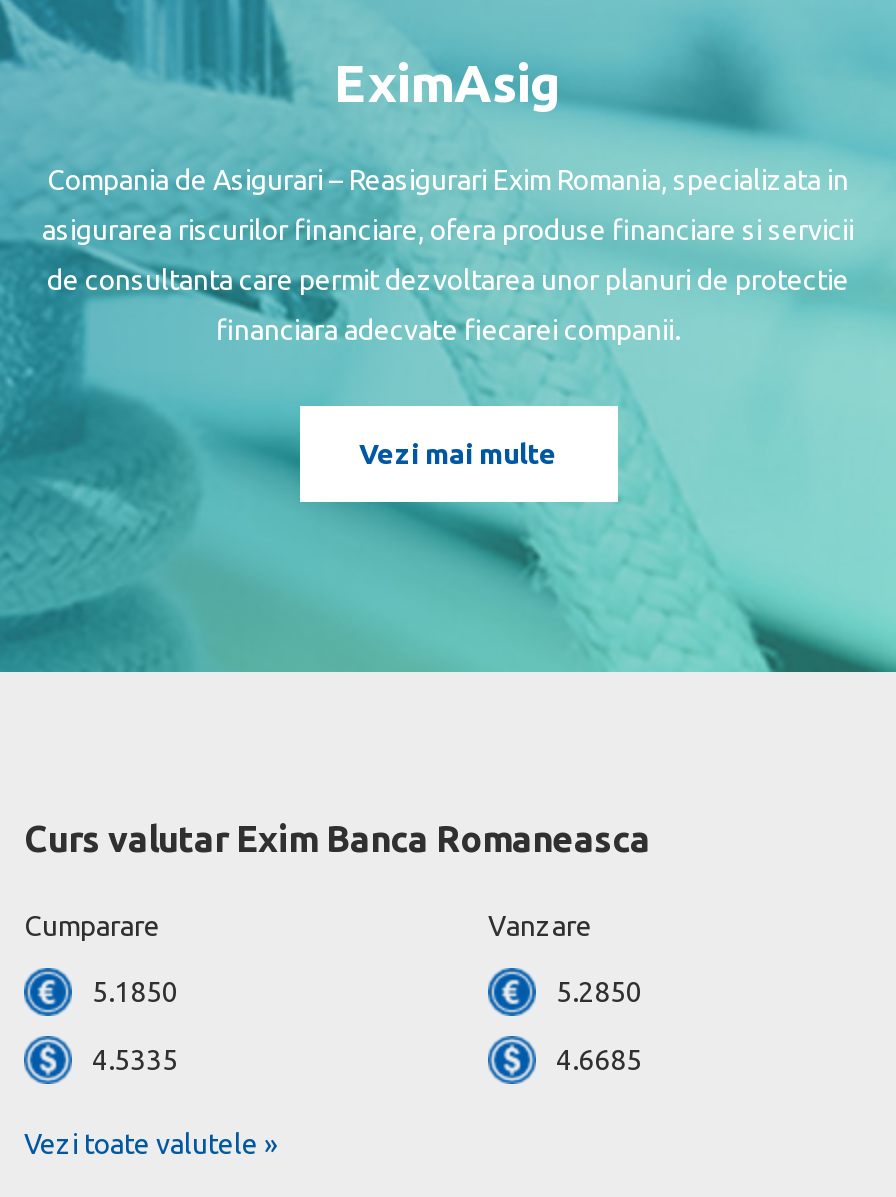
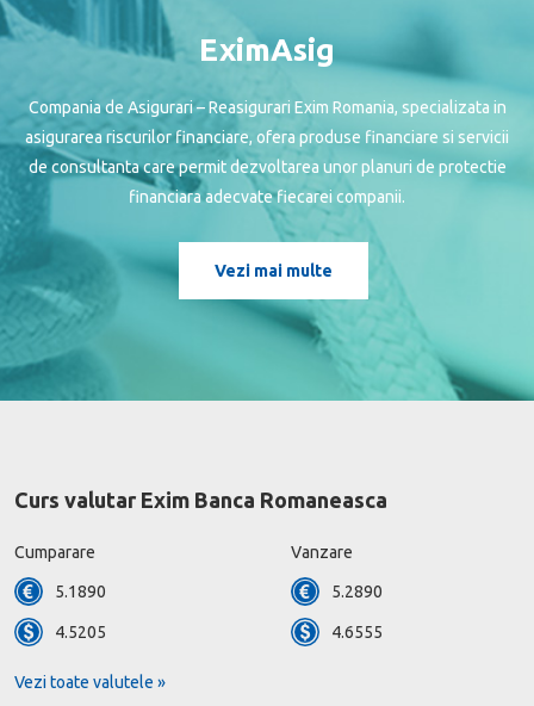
[92,975,178,1007] 5.1850 -> [55,581,106,600] 5.1890
[556,975,642,1007] 5.2850 -> [331,581,383,600] 5.2890
[92,1043,178,1075] 4.5335 -> [55,622,106,641] 4.5205
[556,1043,642,1075] 4.6685 -> [331,622,383,641] 4.6555

